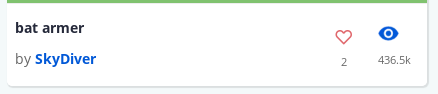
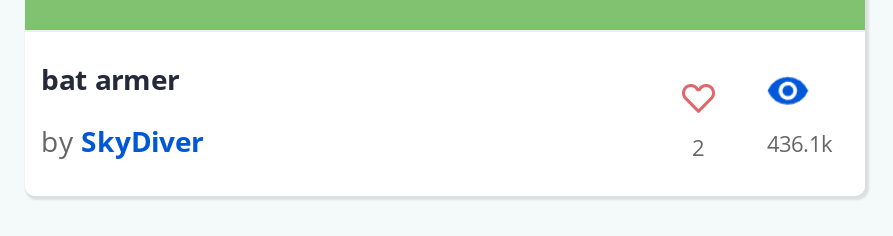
[378,52,411,67] 436.5k -> [767,128,833,158] 436.1k

